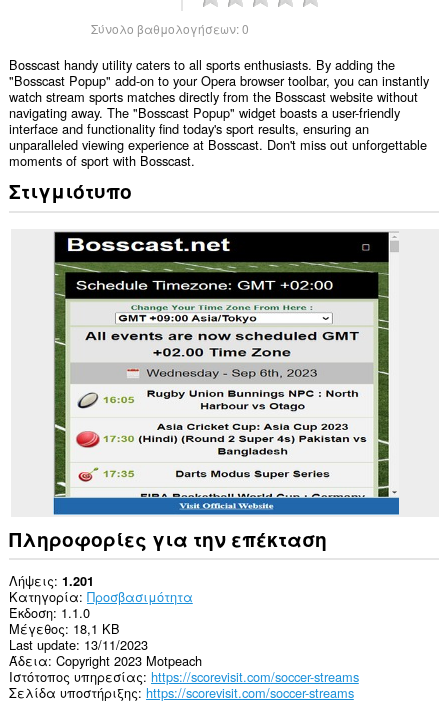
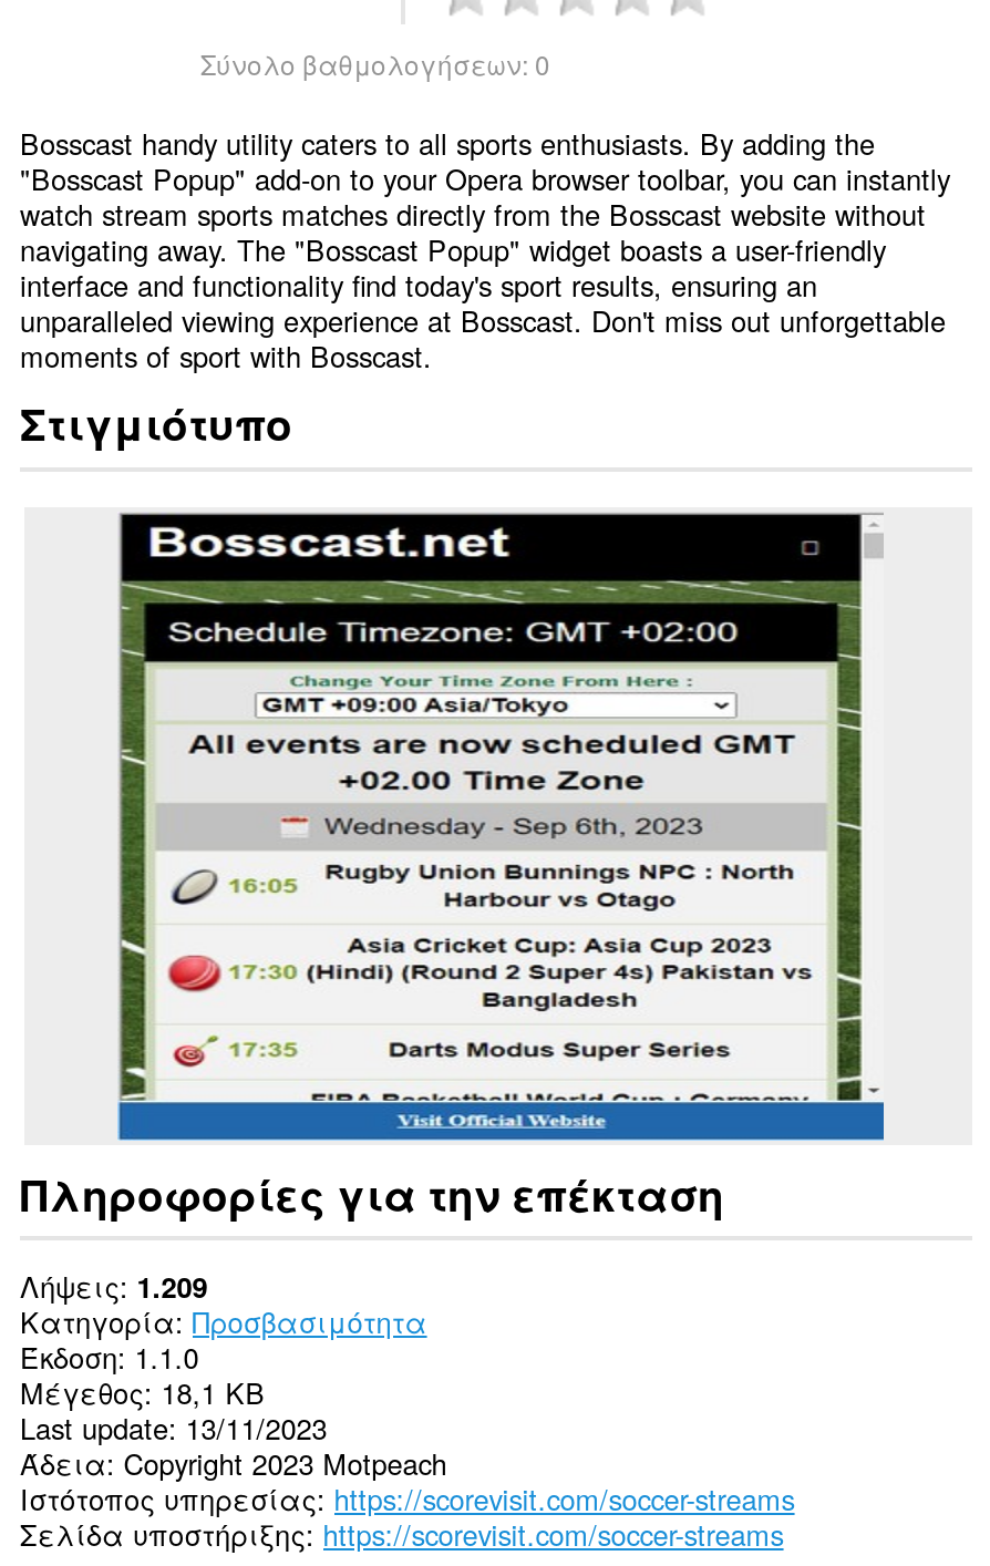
[9,571,94,590] Λήψεις 1.201 -> [20,1265,208,1307] Λήψεις 1.209

